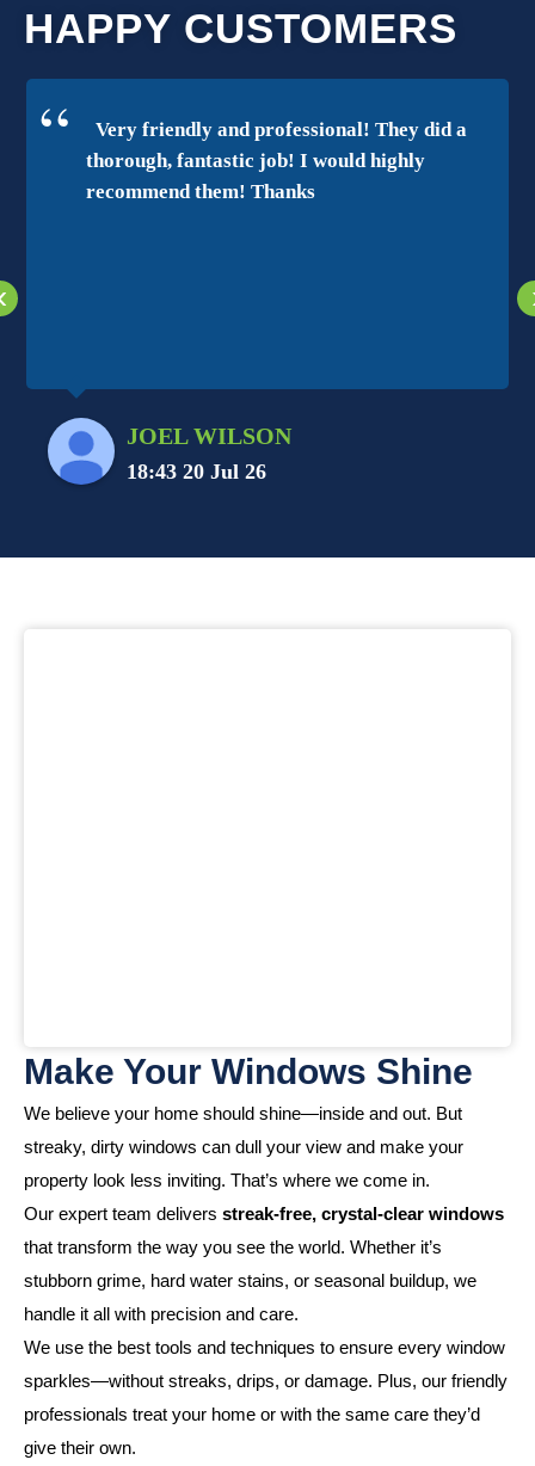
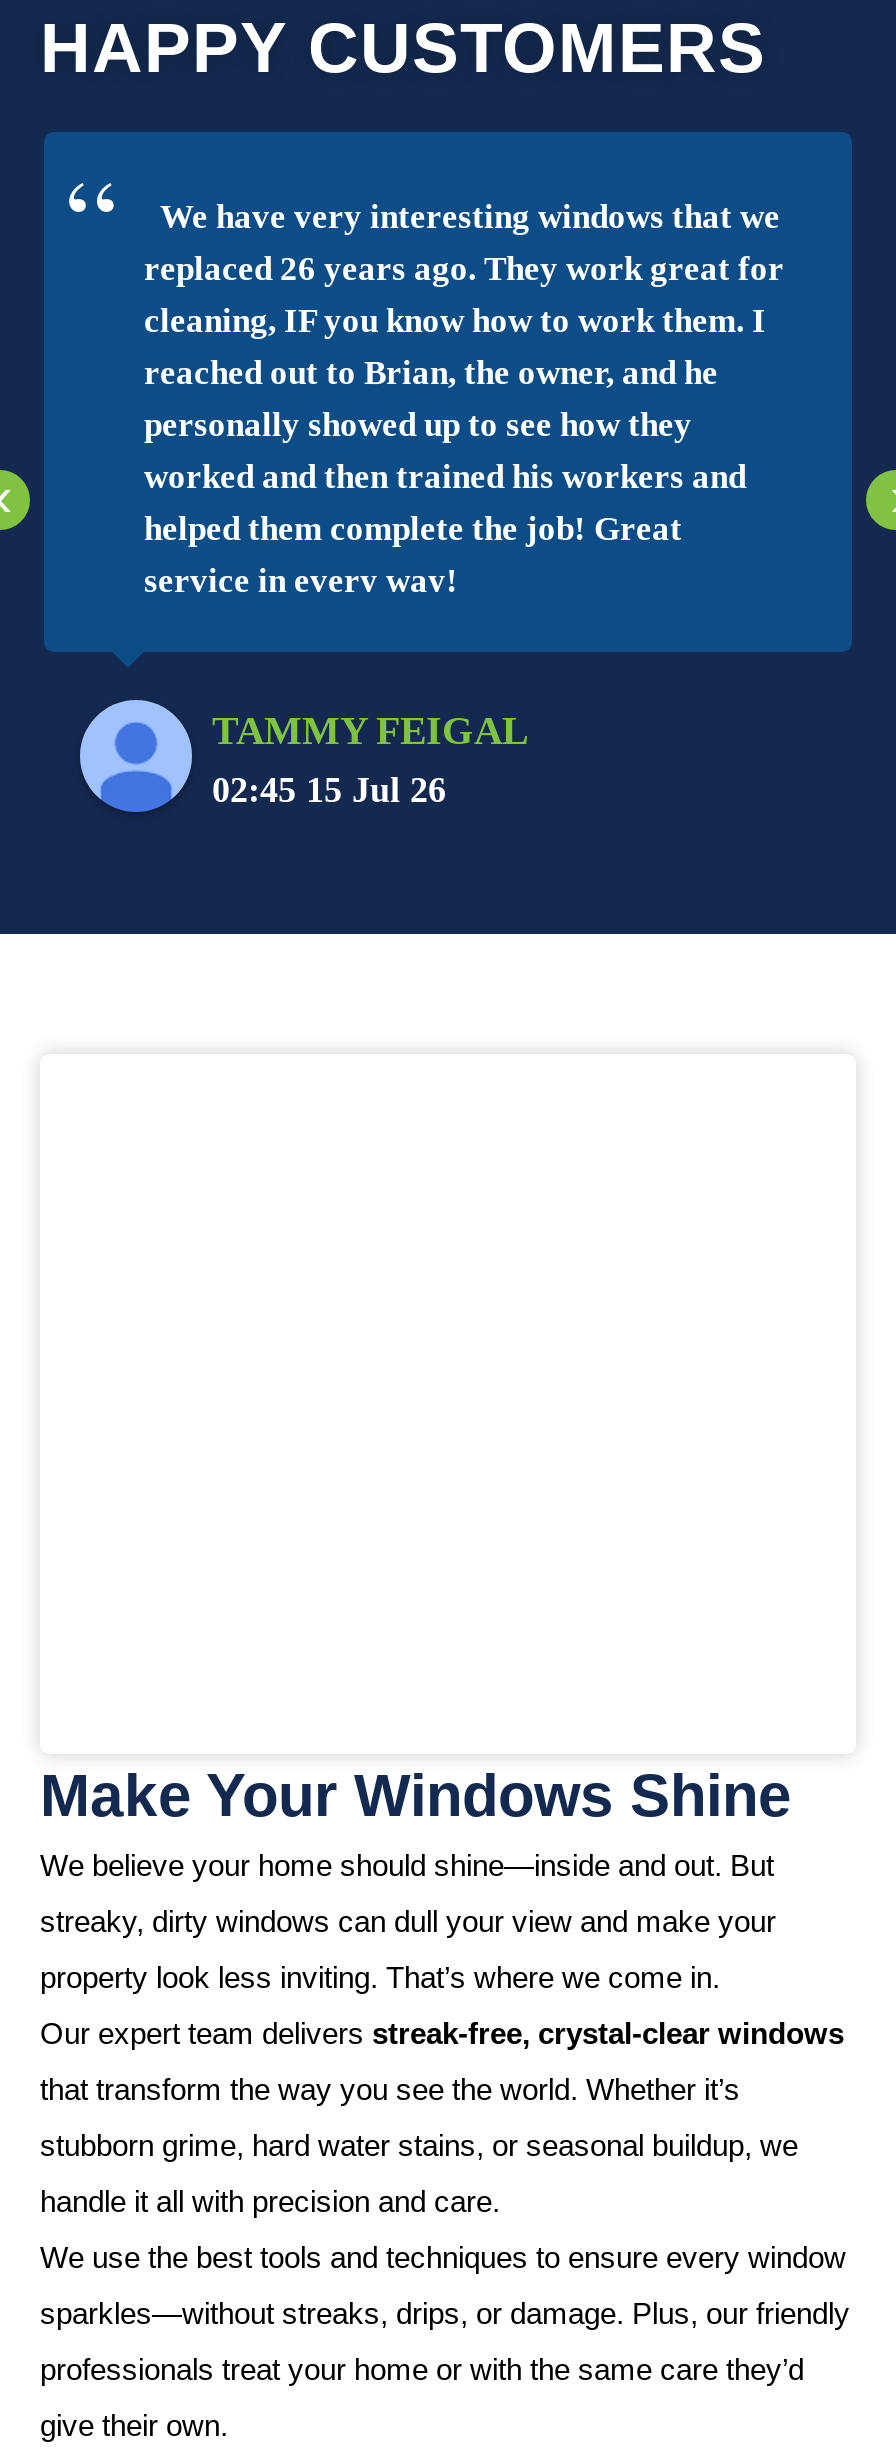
[86,119,467,203] Very friendly and professional! They did a | thorough, fantastic job! I would highly | recommend them! Thanks -> [144,199,784,601] We have very interesting windows that we | replaced 26 years ago. They work great for | cleaning, IF you know how to work them. I | reached out to Brian, the owner, and he | personally showed up to see how they | worked and then trained his workers and | helped them complete the job! Great | service in every way!
[127,423,291,484] JOEL WILSON | 18:43 20 Jul 26 -> [212,709,528,811] TAMMY FEIGAL | 02:45 15 Jul 26

